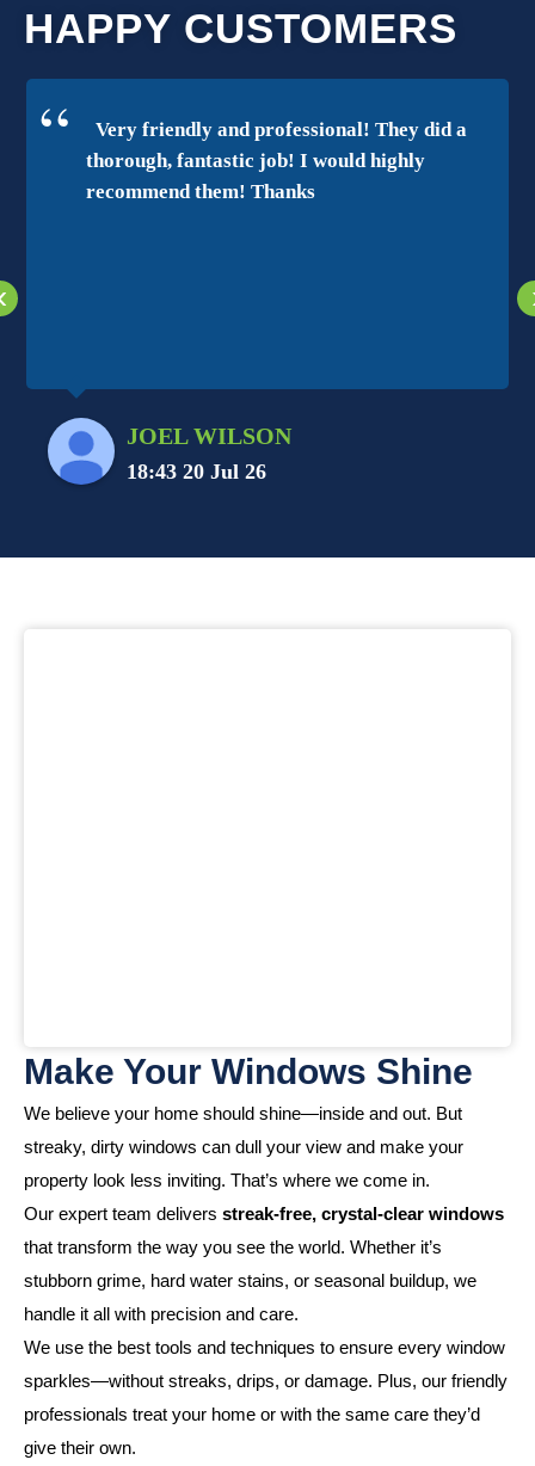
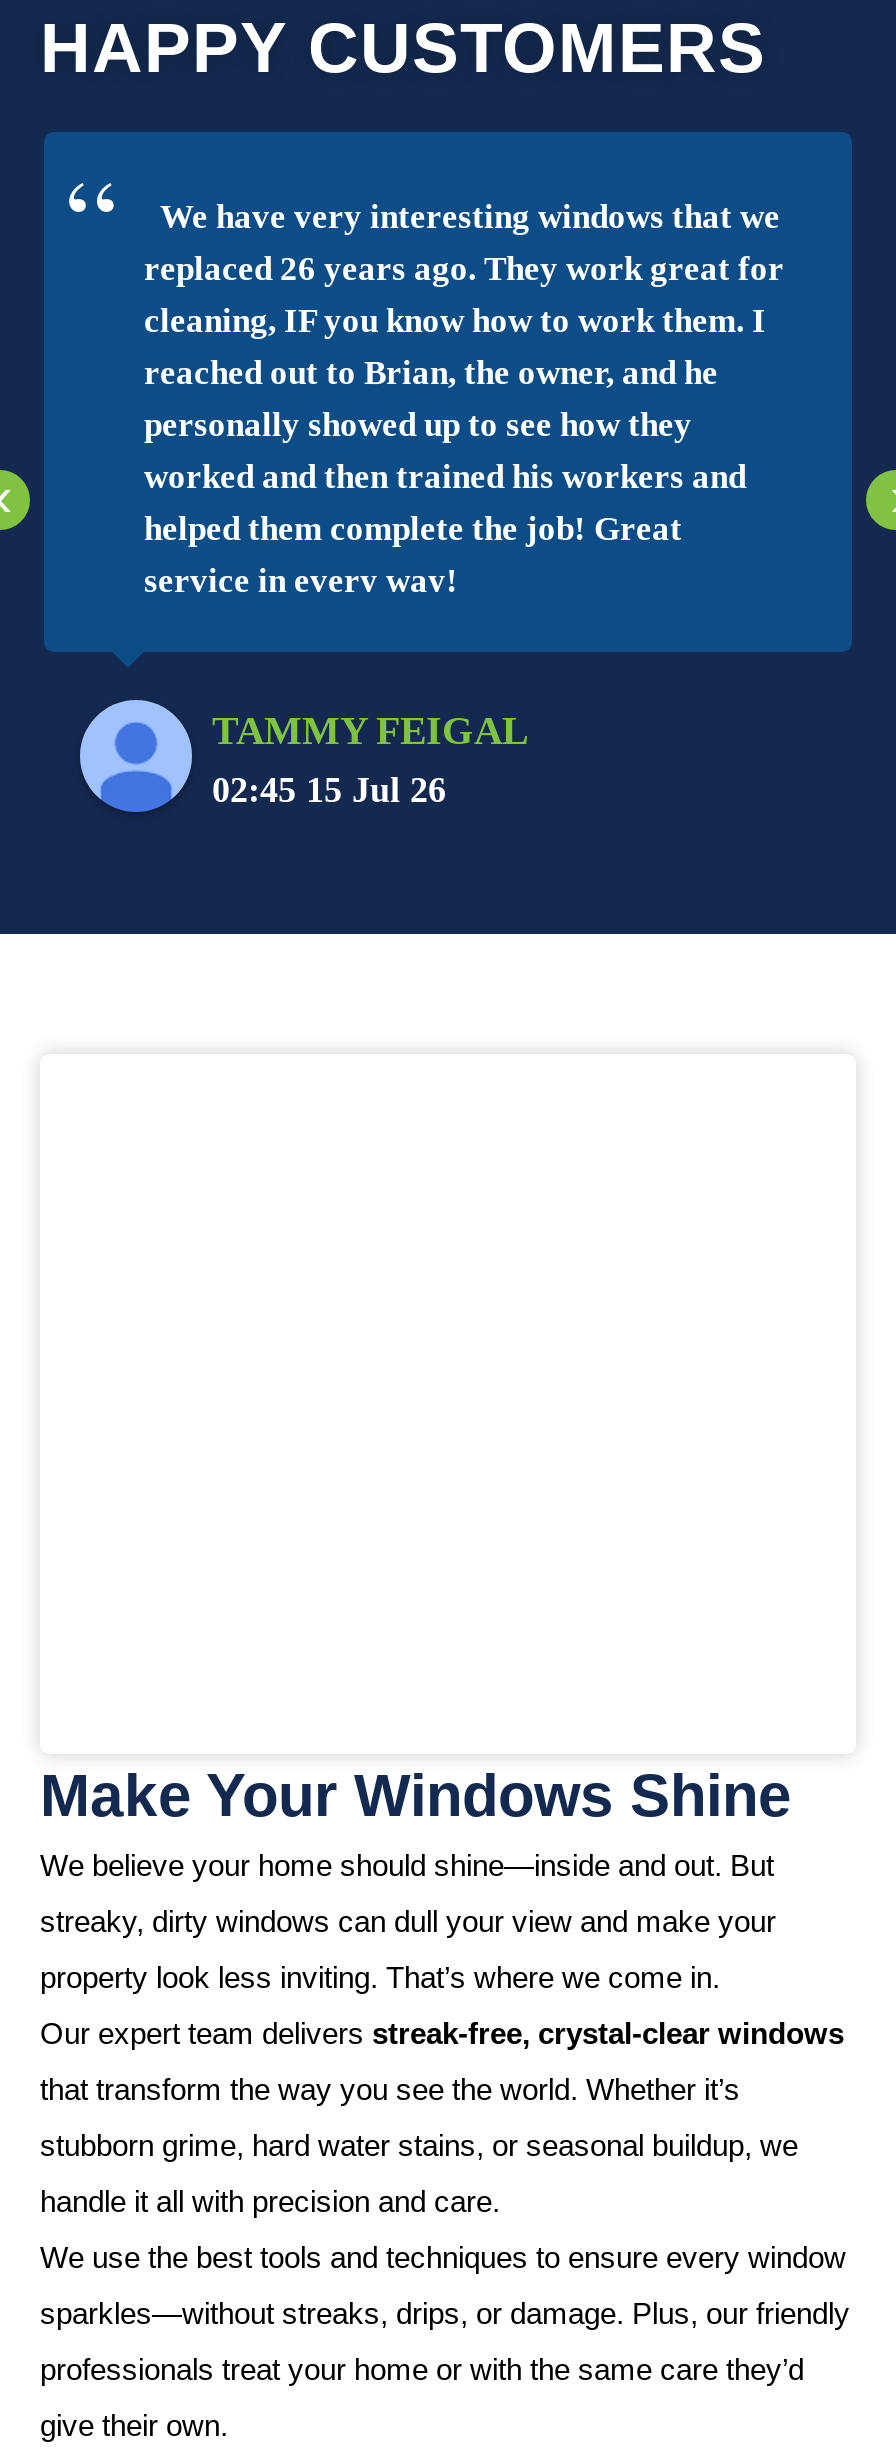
[86,119,467,203] Very friendly and professional! They did a | thorough, fantastic job! I would highly | recommend them! Thanks -> [144,199,784,601] We have very interesting windows that we | replaced 26 years ago. They work great for | cleaning, IF you know how to work them. I | reached out to Brian, the owner, and he | personally showed up to see how they | worked and then trained his workers and | helped them complete the job! Great | service in every way!
[127,423,291,484] JOEL WILSON | 18:43 20 Jul 26 -> [212,709,528,811] TAMMY FEIGAL | 02:45 15 Jul 26

